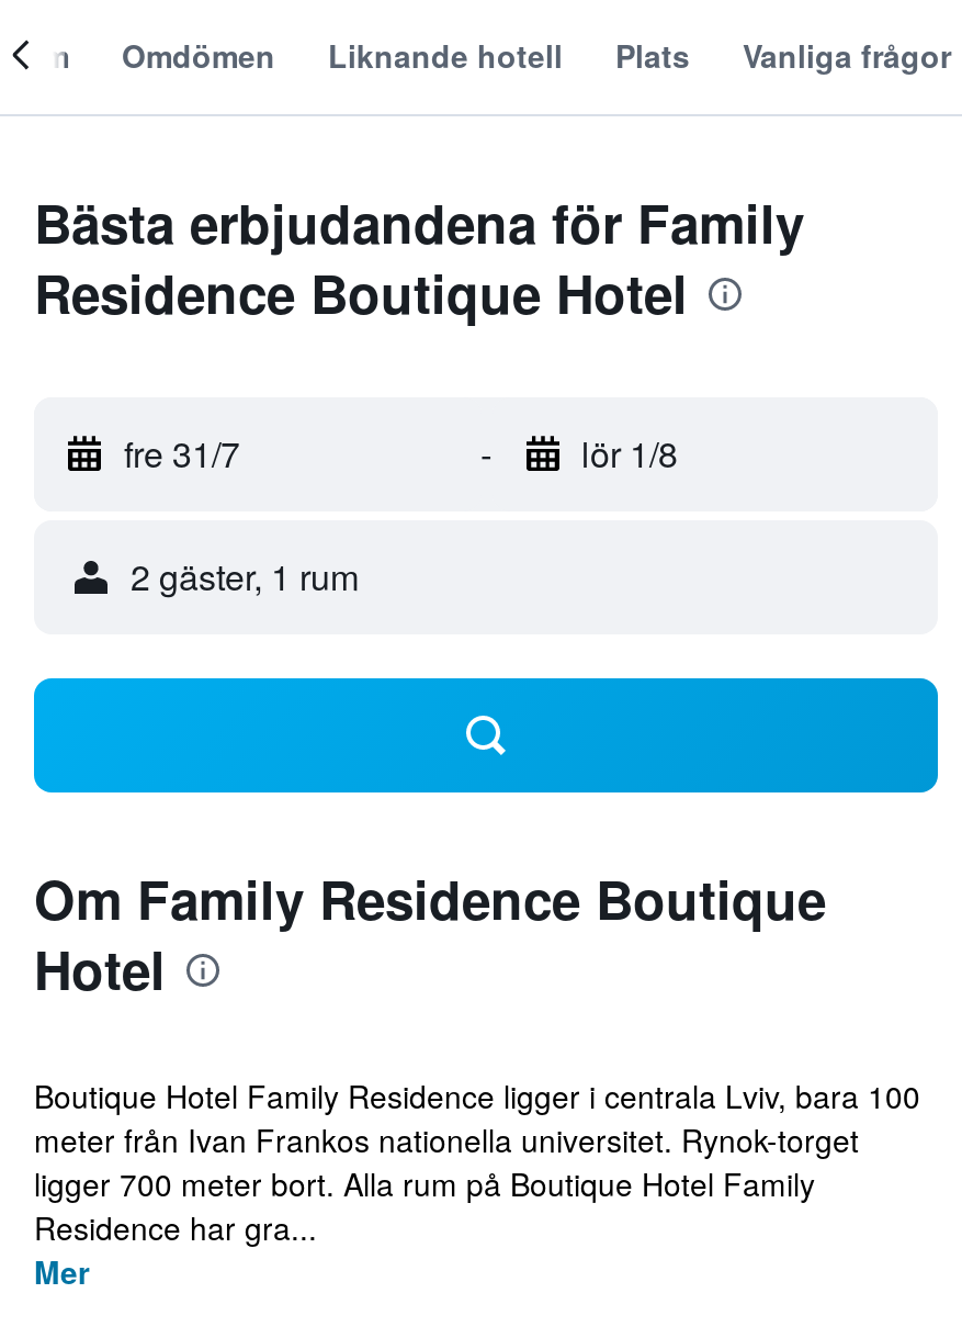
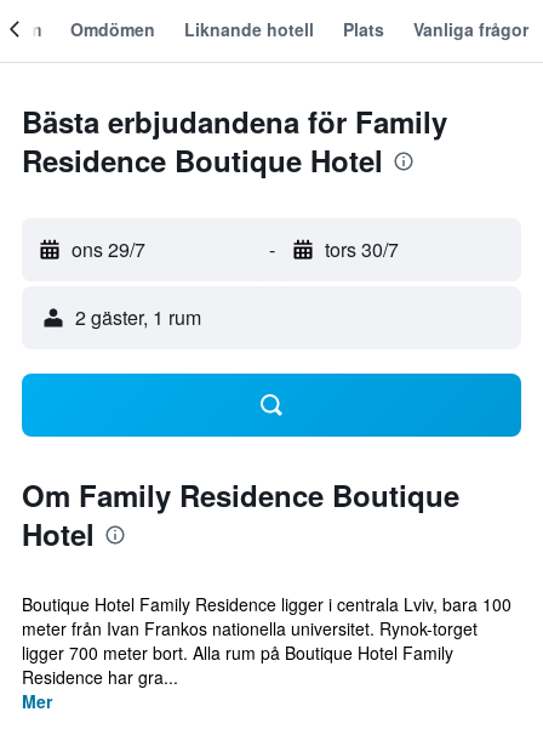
[124,428,240,479] fre 31/7 -> [72,235,145,263] ons 29/7
[581,428,678,479] lör 1/8 -> [324,235,398,263] tors 30/7

